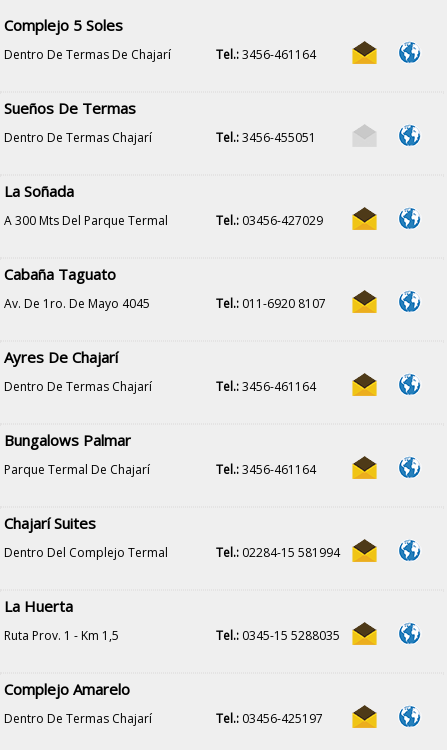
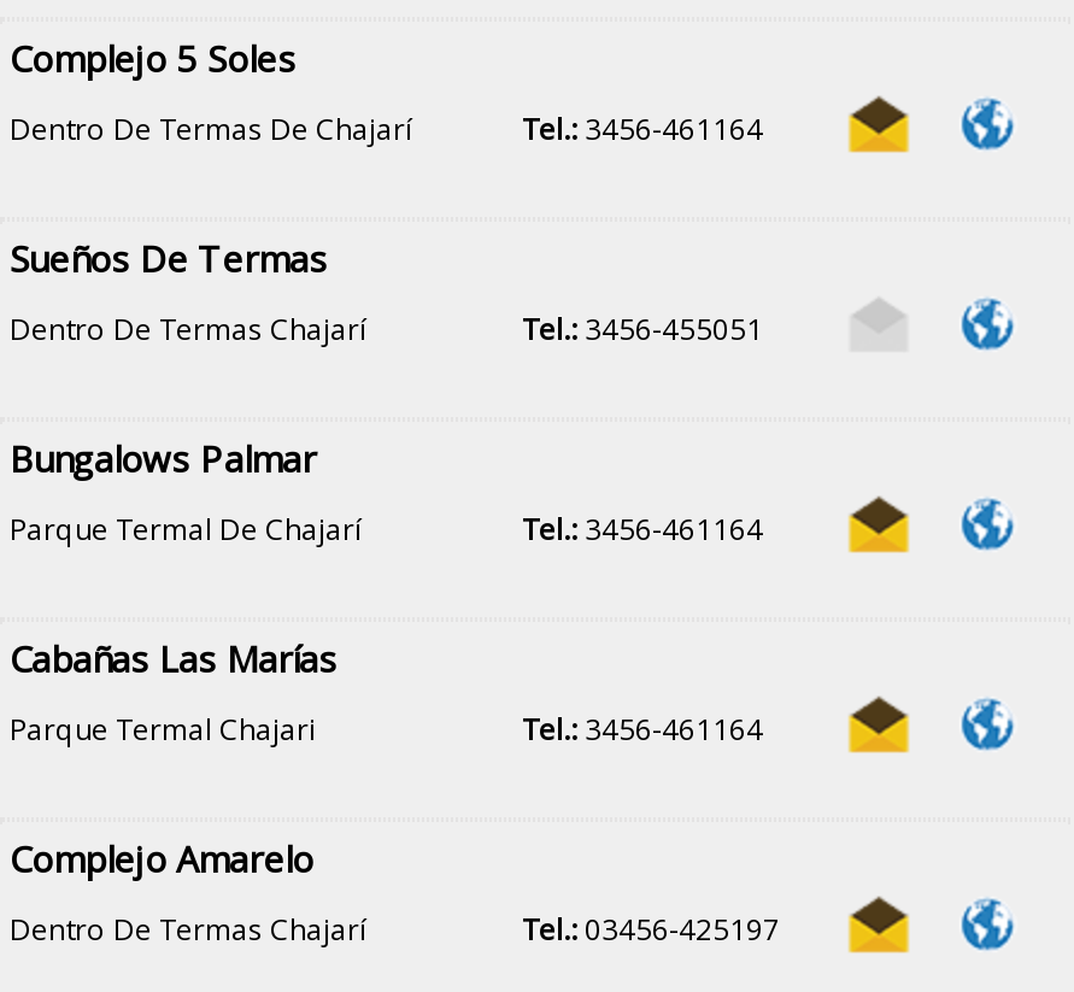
[4,181,326,395] La Soñada | A 300 Mts Del Parque Termal | Tel.: 03456-427029 | Cabaña Taguato | Av. De 1ro. De Mayo 4045 | Tel.: 011-6920 8107 | Ayres De Chajarí | Dentro De Termas Chajarí | Tel.: 3456-461164 -> none
[4,513,340,644] Chajarí Suites | Dentro Del Complejo Termal | Tel.: 02284-15 581994 | La Huerta | Ruta Prov. 1 - Km 1,5 | Tel.: 0345-15 5288035 -> [10,635,763,751] Cabañas Las Marías | Parque Termal Chajari | Tel.: 3456-461164

